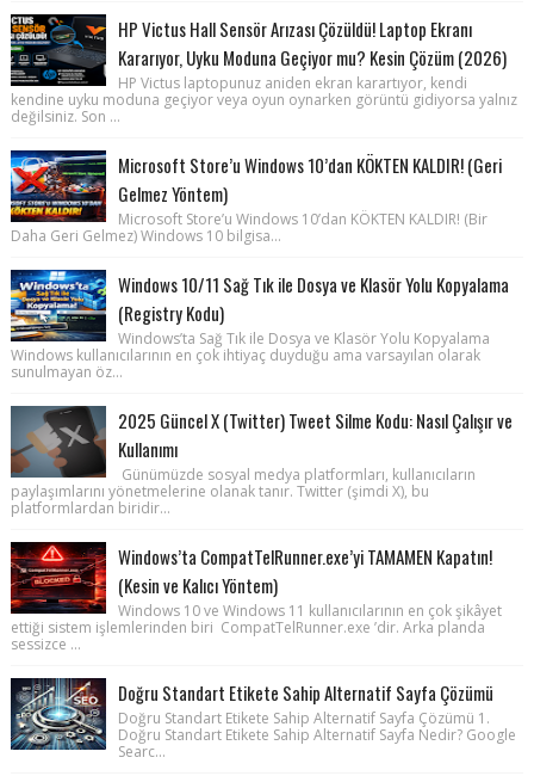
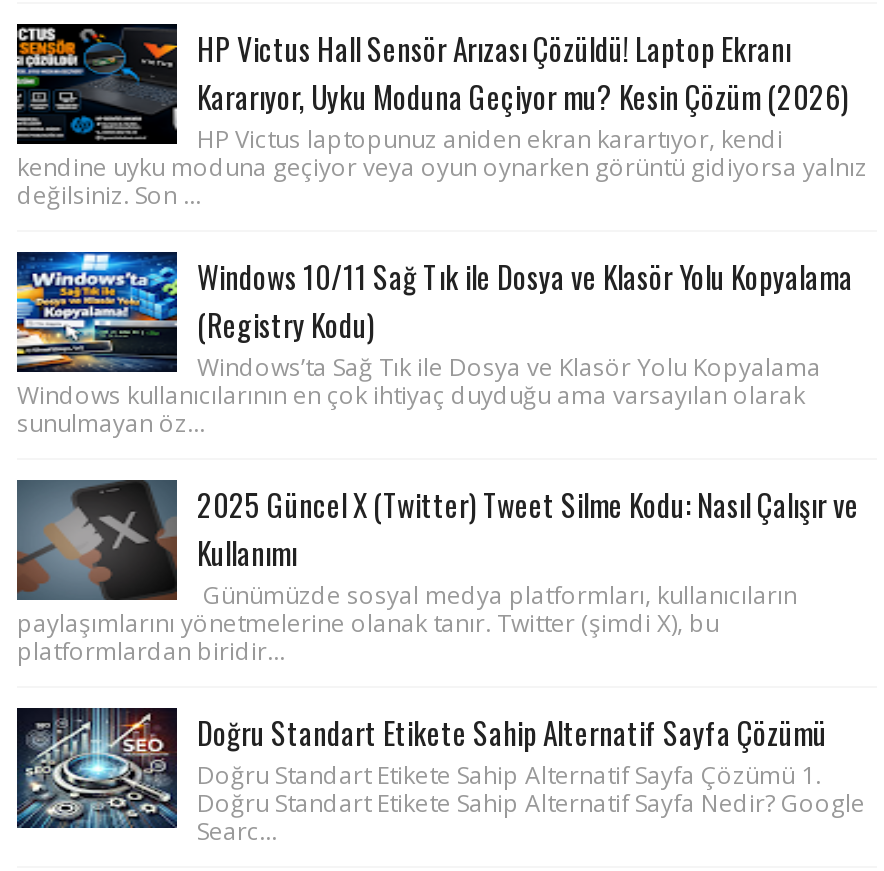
[10,149,502,246] [image] | Microsoft Store’u Windows 10’dan KÖKTEN KALDIR! (Geri | Gelmez Yöntem) | Microsoft Store’u Windows 10’dan KÖKTEN KALDIR! (Bir | Daha Geri Gelmez) Windows 10 bilgisa... -> none
[10,541,502,655] [image] | Windows’ta CompatTelRunner.exe’yi TAMAMEN Kapatın! | (Kesin ve Kalıcı Yöntem) | Windows 10 ve Windows 11 kullanıcılarının en çok şikâyet | ettiği sistem işlemlerinden biri CompatTelRunner.exe ’dir. Arka planda | sessizce ... -> none

